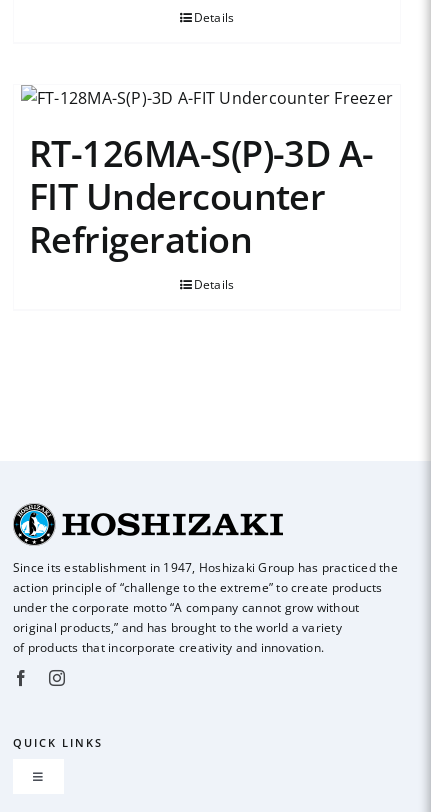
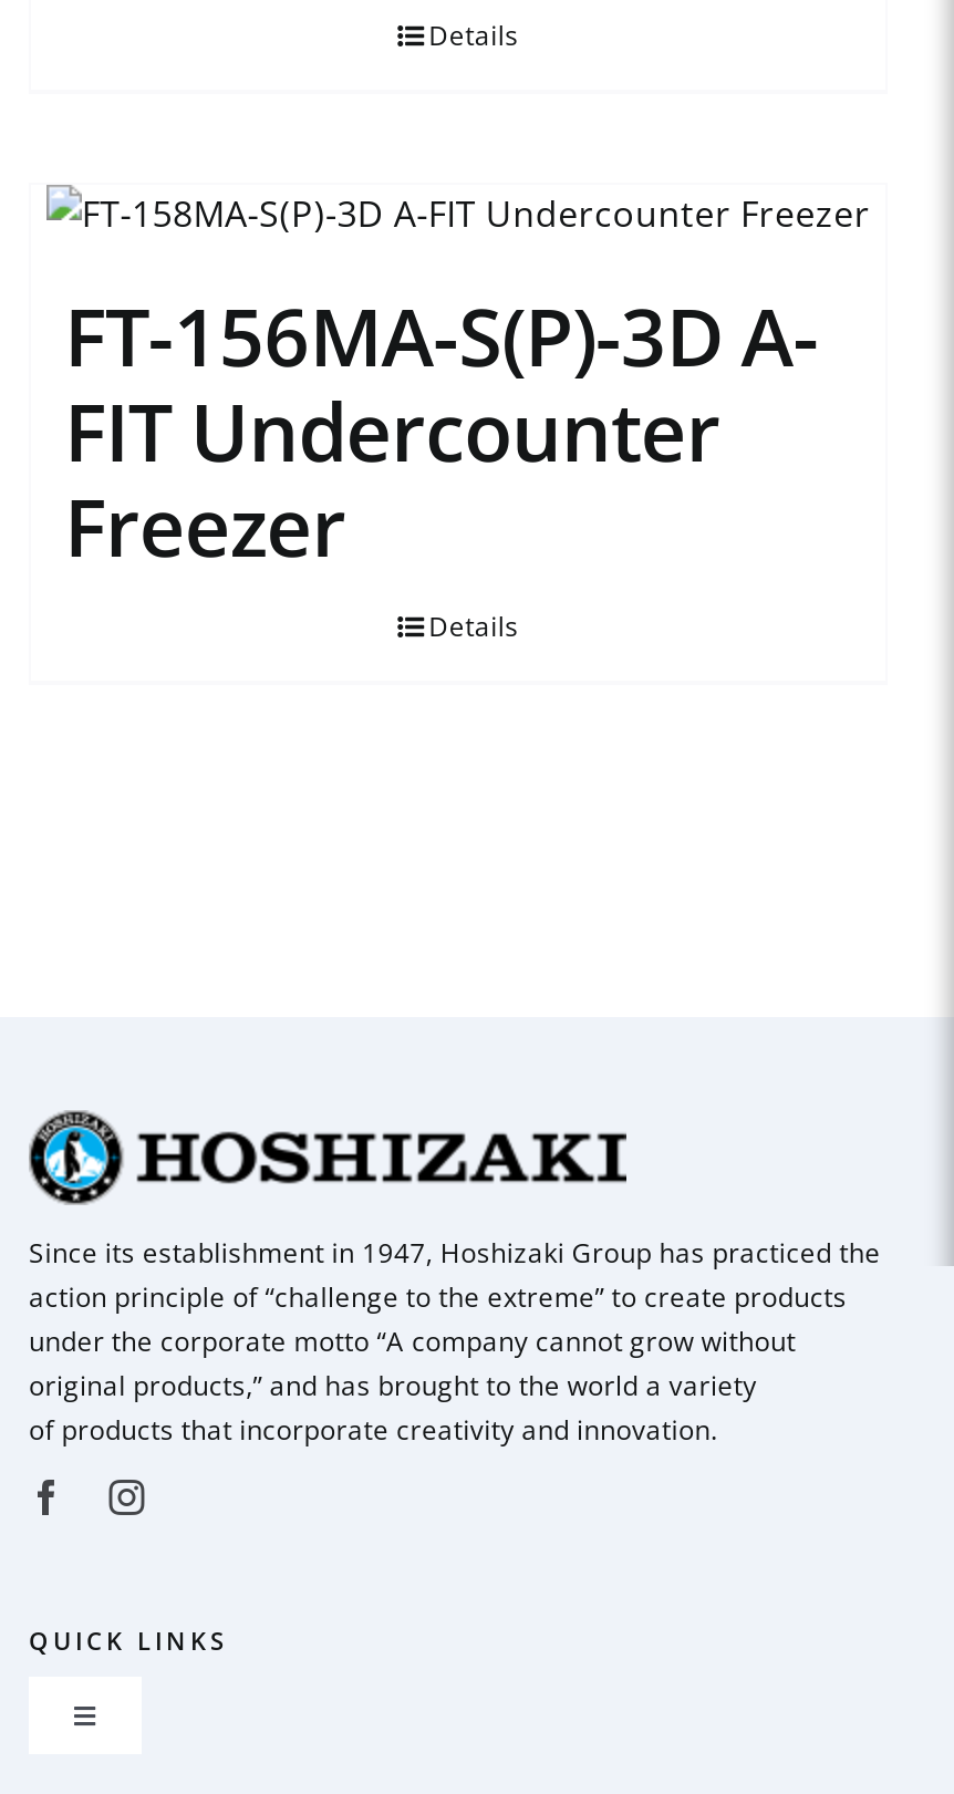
[29,129,374,178] RT-126MA-S(P)-3D A- -> [64,282,818,390] FT-156MA-S(P)-3D A-
[29,215,252,264] Refrigeration -> [64,472,346,580] Freezer

